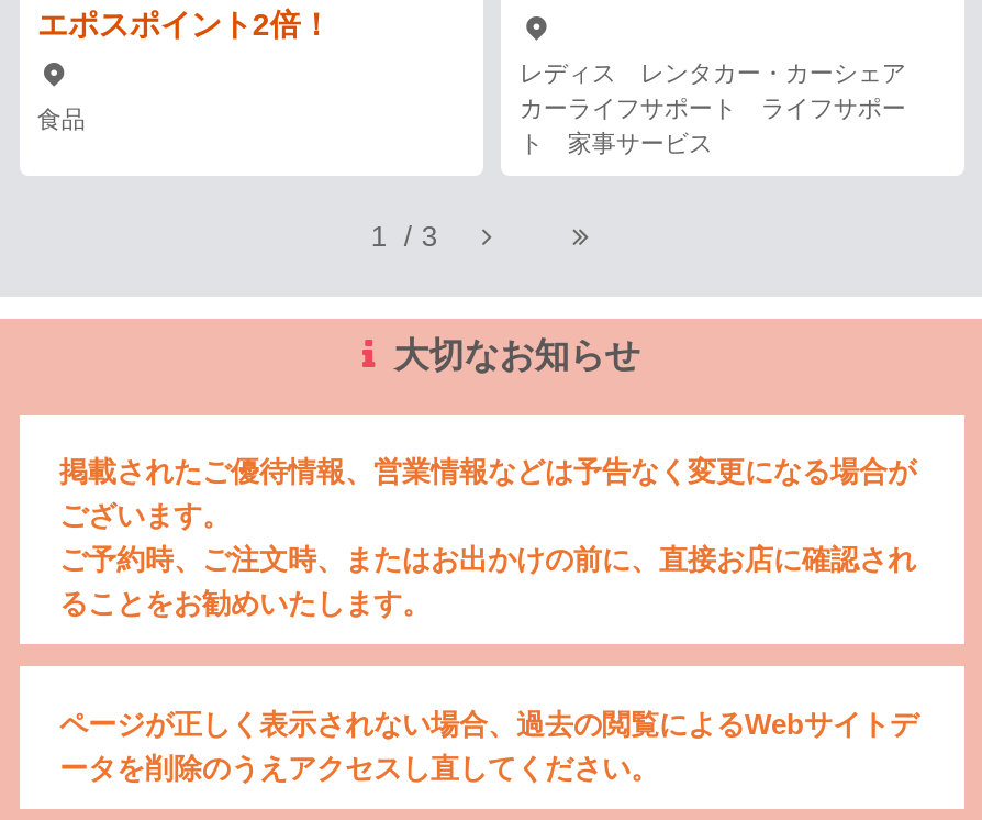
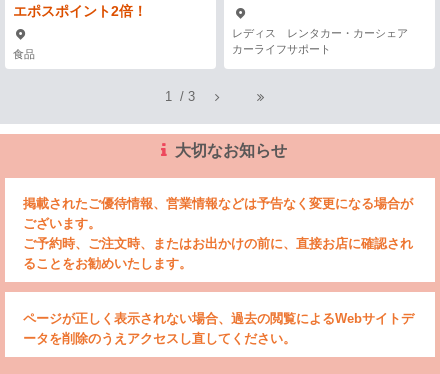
[519,93,906,155] カーライフサポート ライフサポー | ト 家事サービス -> [232,42,331,54] カーライフサポート

